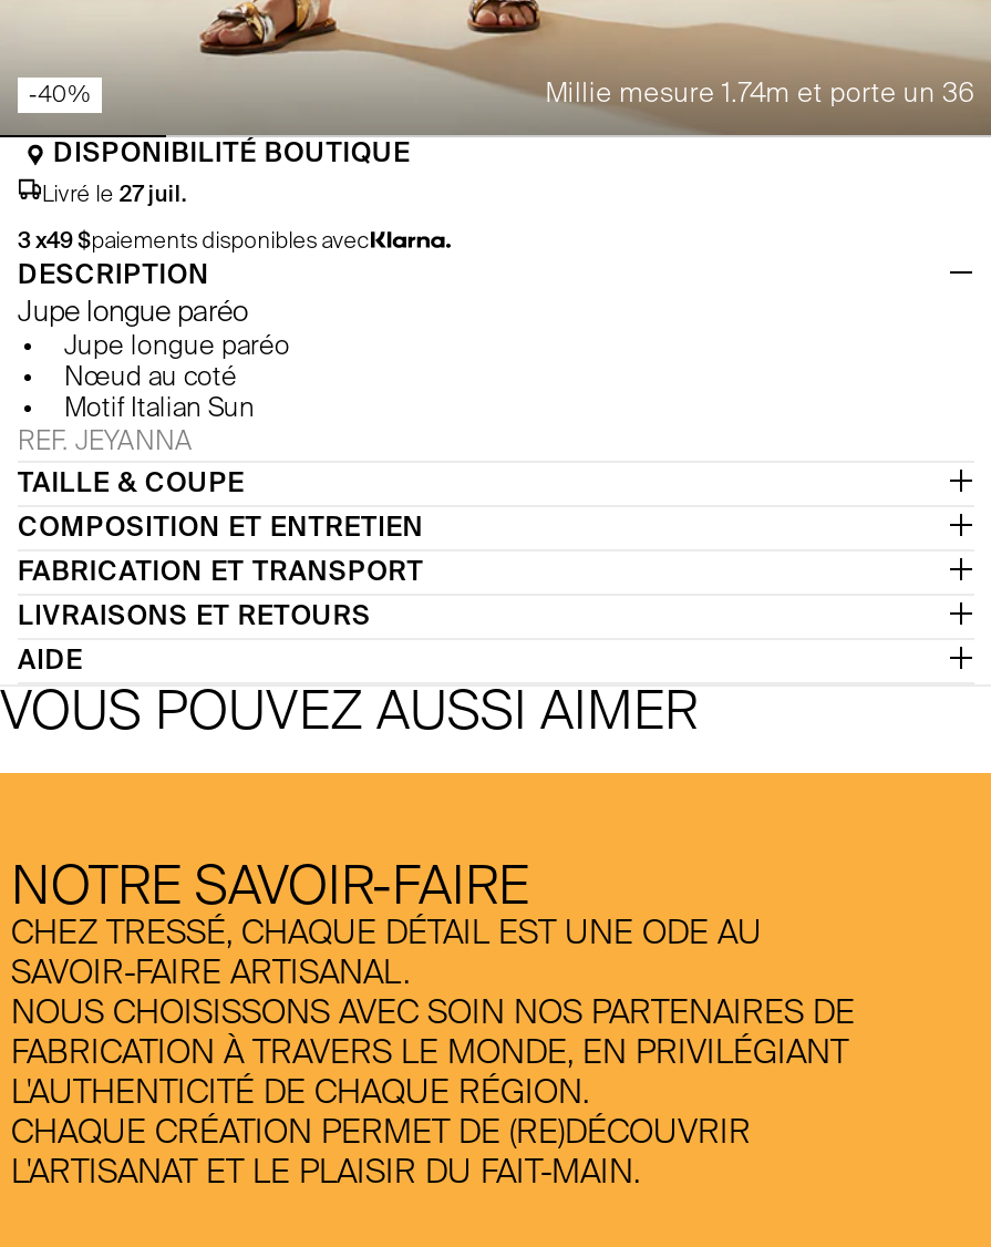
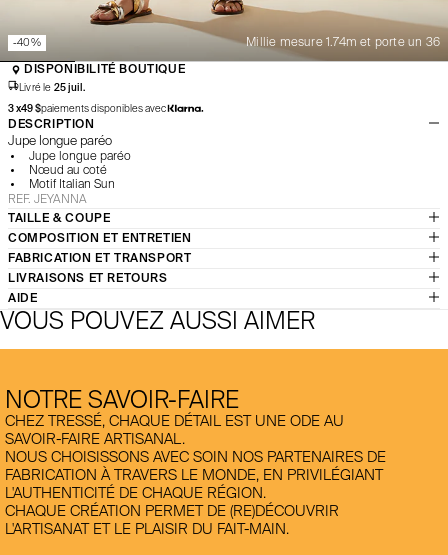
[42,183,186,205] Livré le 27 juil. -> [19,82,85,92] Livré le 25 juil.

